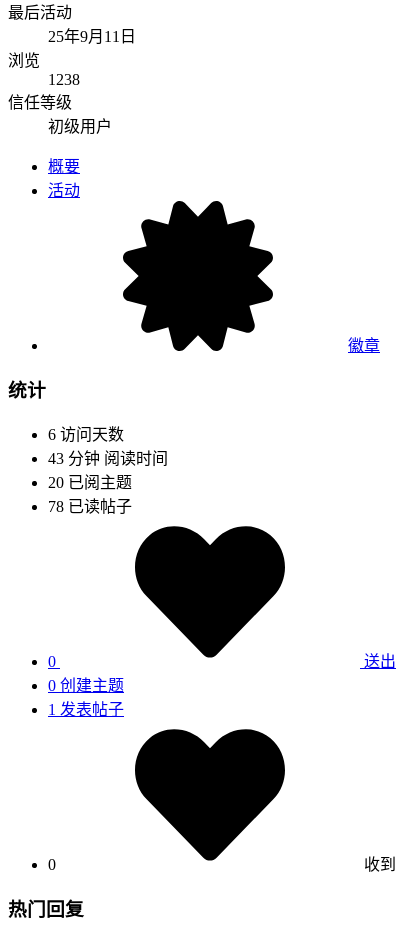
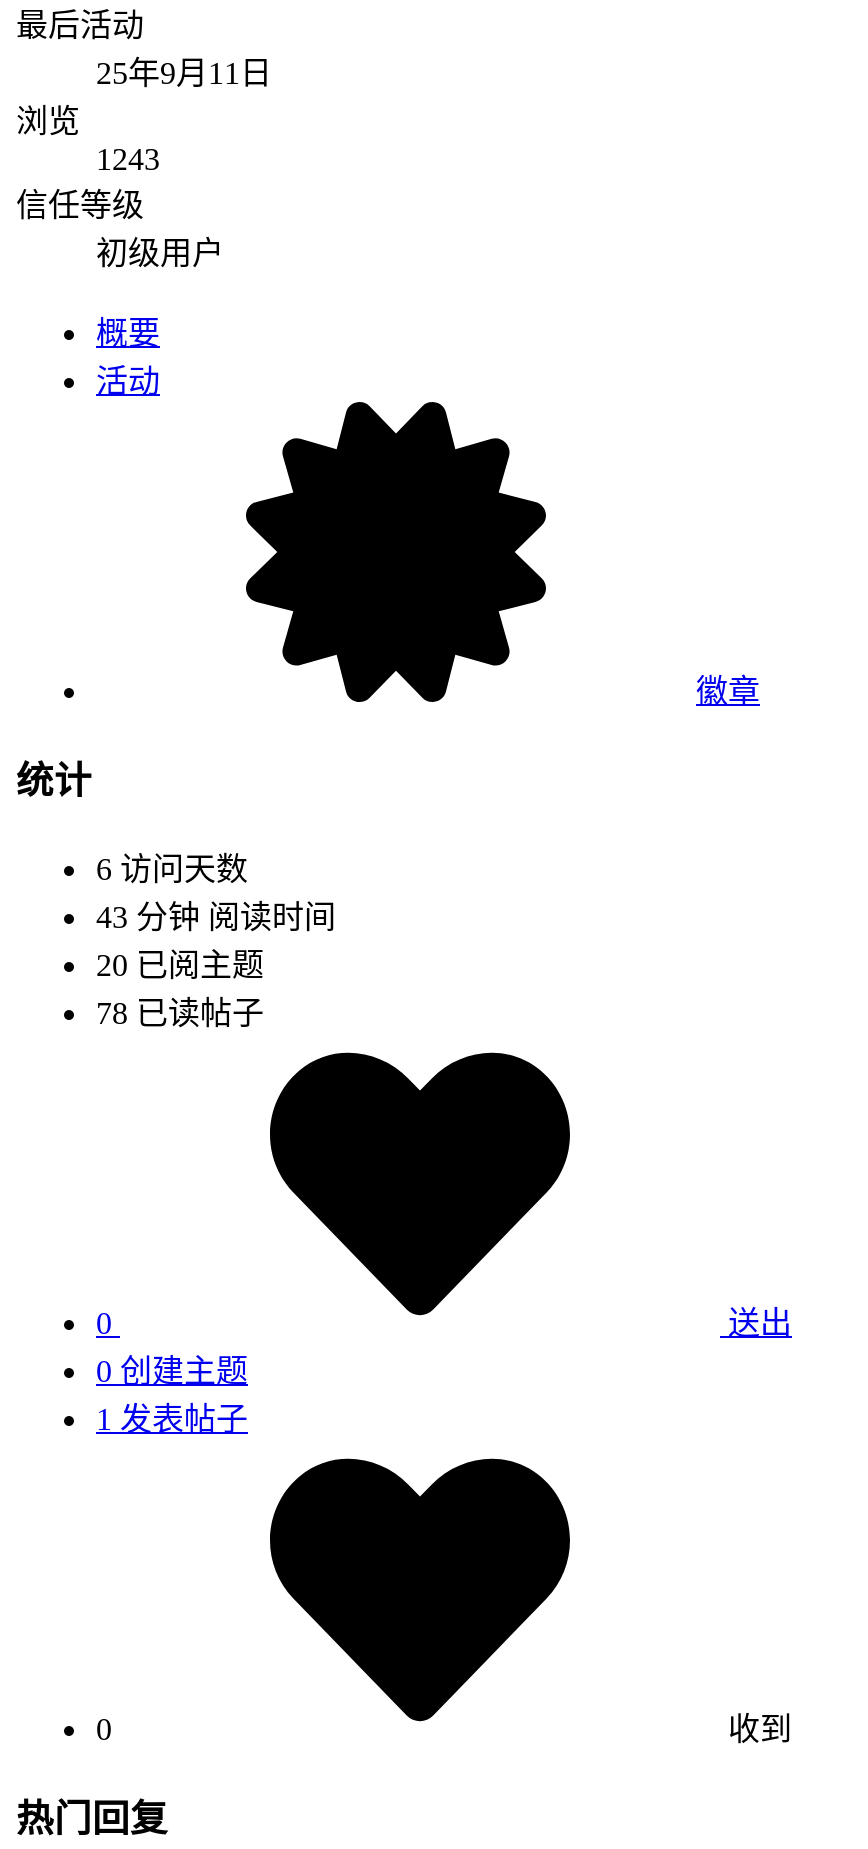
[48,71,80,88] 1238 -> [96,143,160,177] 1243

